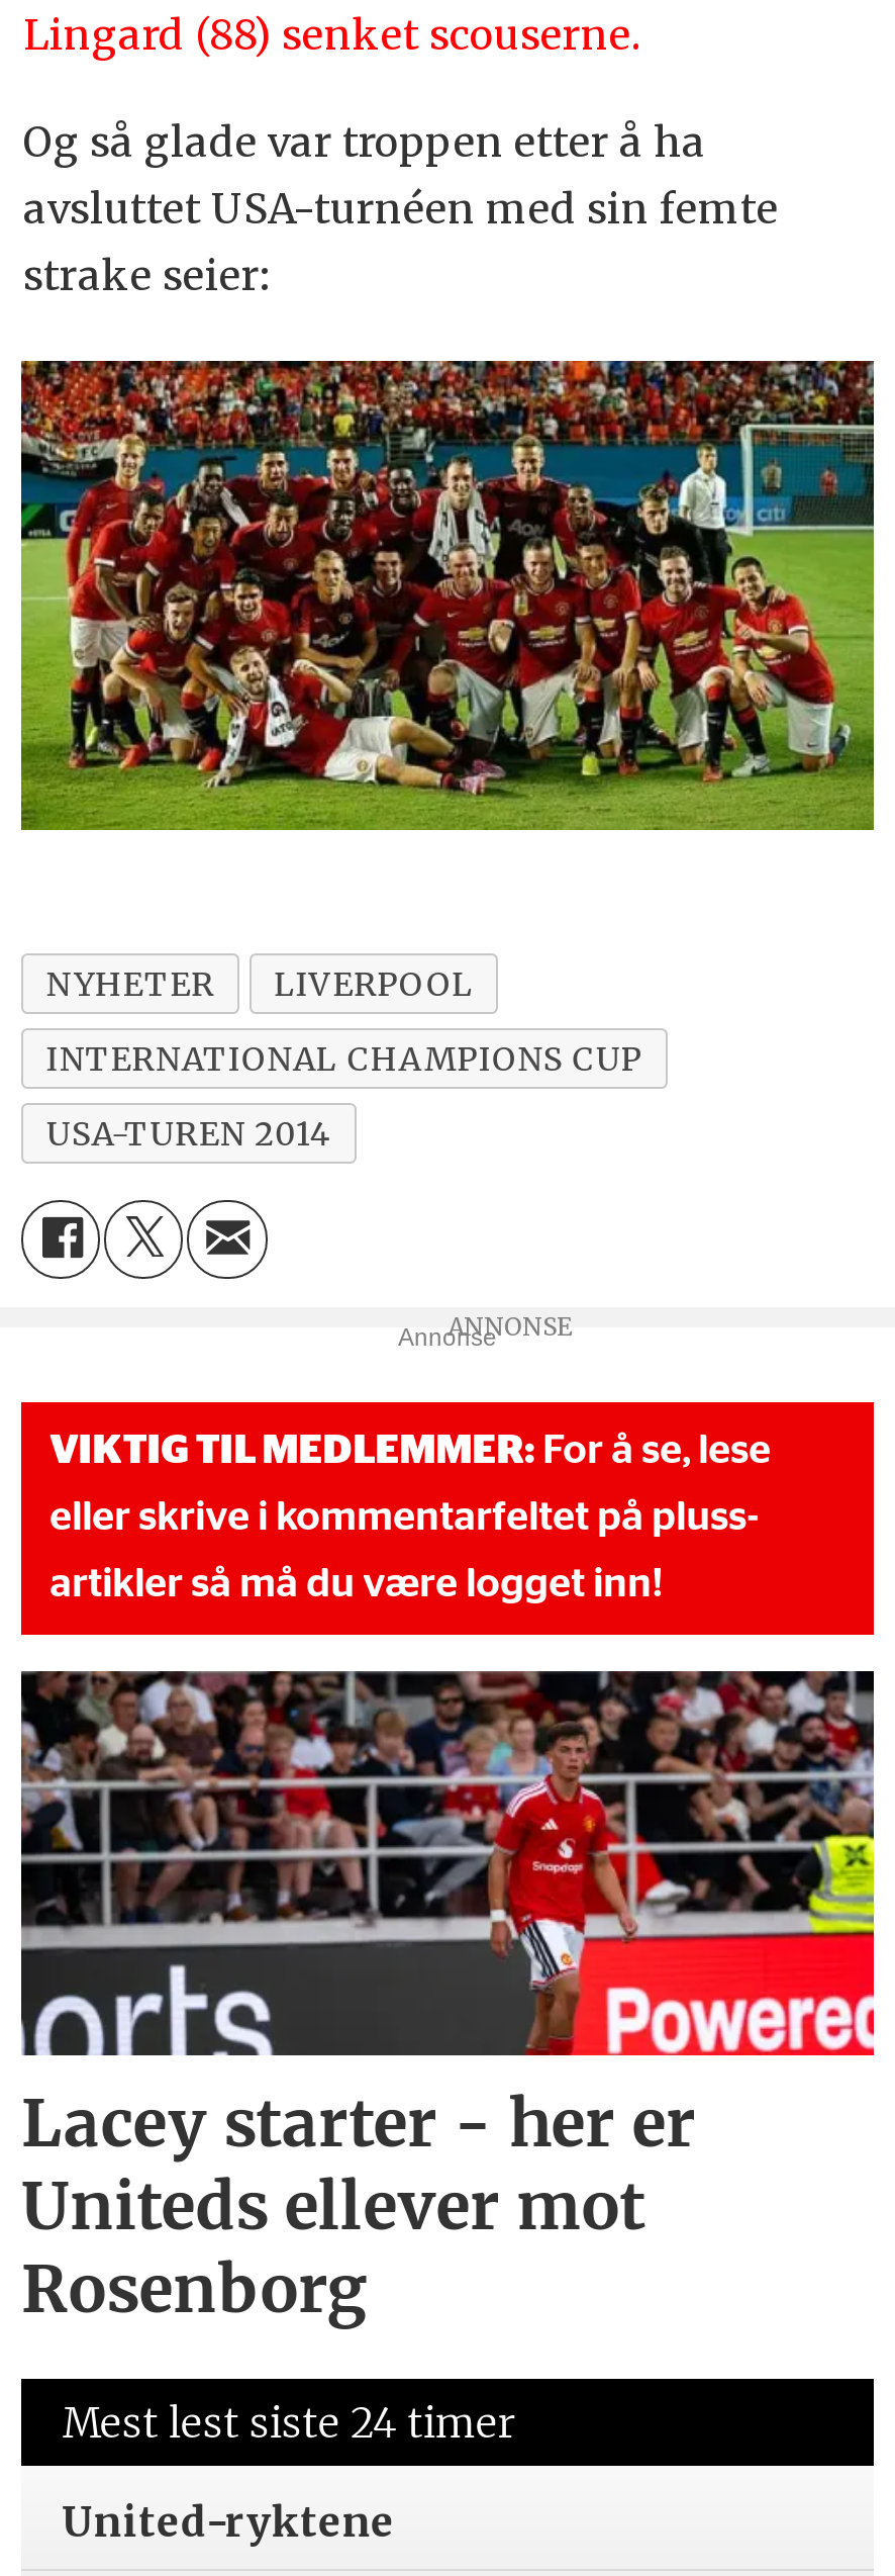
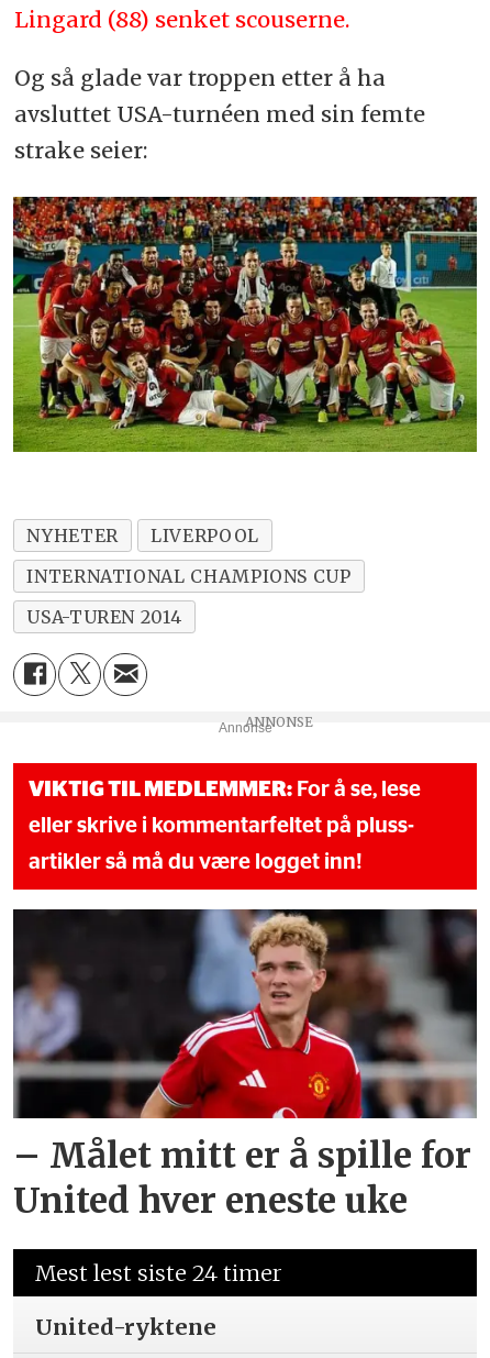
[19,1669,876,2331] [image] | Lacey starter - her er | Uniteds ellever mot | Rosenborg -> [12,908,478,1223] [image] | – Målet mitt er å spille for | United hver eneste uke

